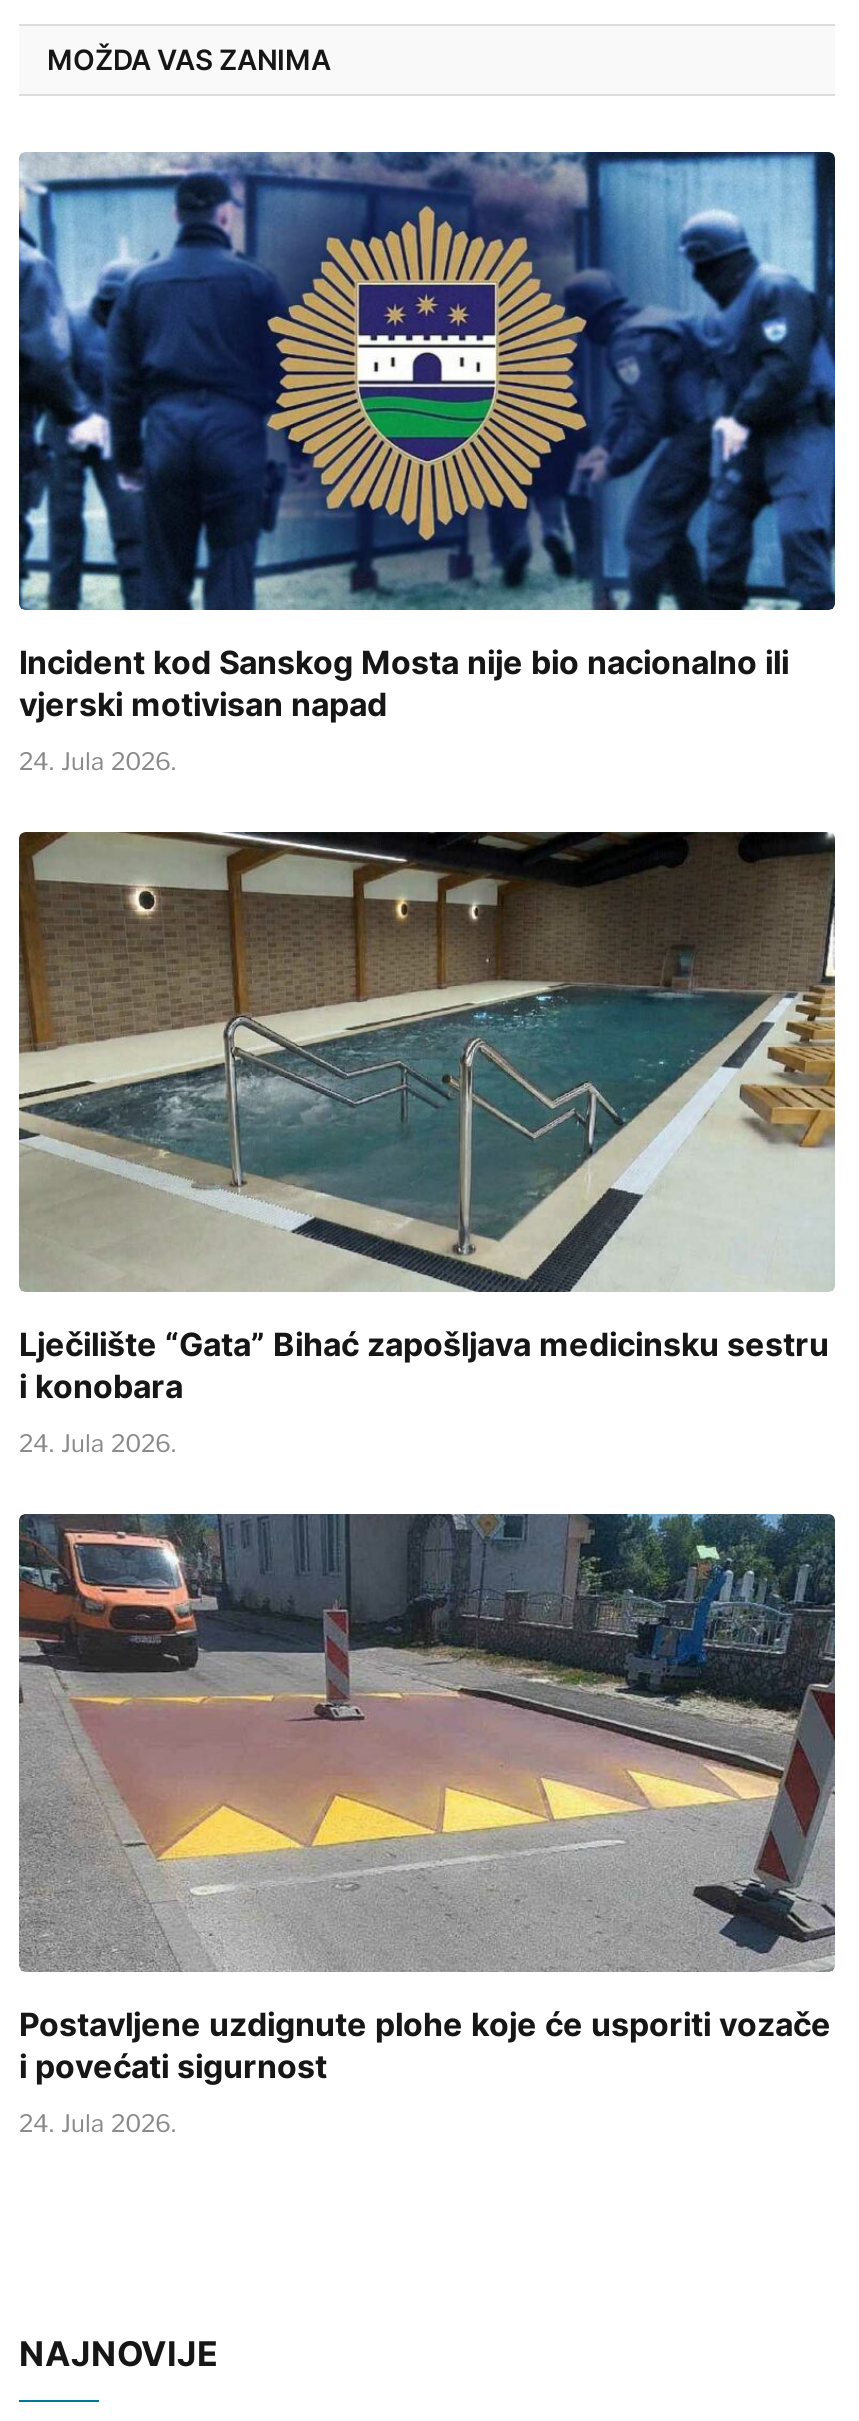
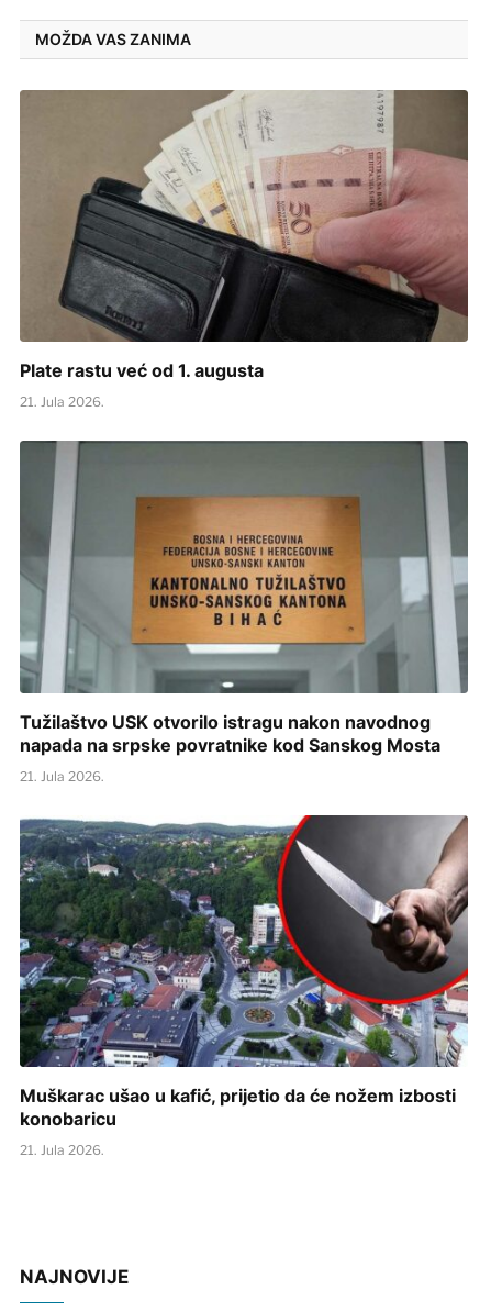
[17,150,837,725] [image] | Incident kod Sanskog Mosta nije bio nacionalno ili | vjerski motivisan napad -> [19,89,469,382] [image] | Plate rastu već od 1. augusta
[19,747,177,777] 24. Jula 2026. -> [20,394,104,410] 21. Jula 2026.
[19,832,835,1406] [image] | Lječilište “Gata” Bihać zapošljava medicinsku sestru | i konobara -> [20,441,468,756] [image] | Tužilaštvo USK otvorilo istragu nakon navodnog | napada na srpske povratnike kod Sanskog Mosta
[19,1428,177,1458] 24. Jula 2026. -> [20,768,104,784] 21. Jula 2026.
[19,1512,837,2087] [image] | Postavljene uzdignute plohe koje će usporiti vozače | i povećati sigurnost -> [20,814,469,1130] [image] | Muškarac ušao u kafić, prijetio da će nožem izbosti | konobaricu
[19,2109,177,2139] 24. Jula 2026. -> [20,1142,104,1158] 21. Jula 2026.

